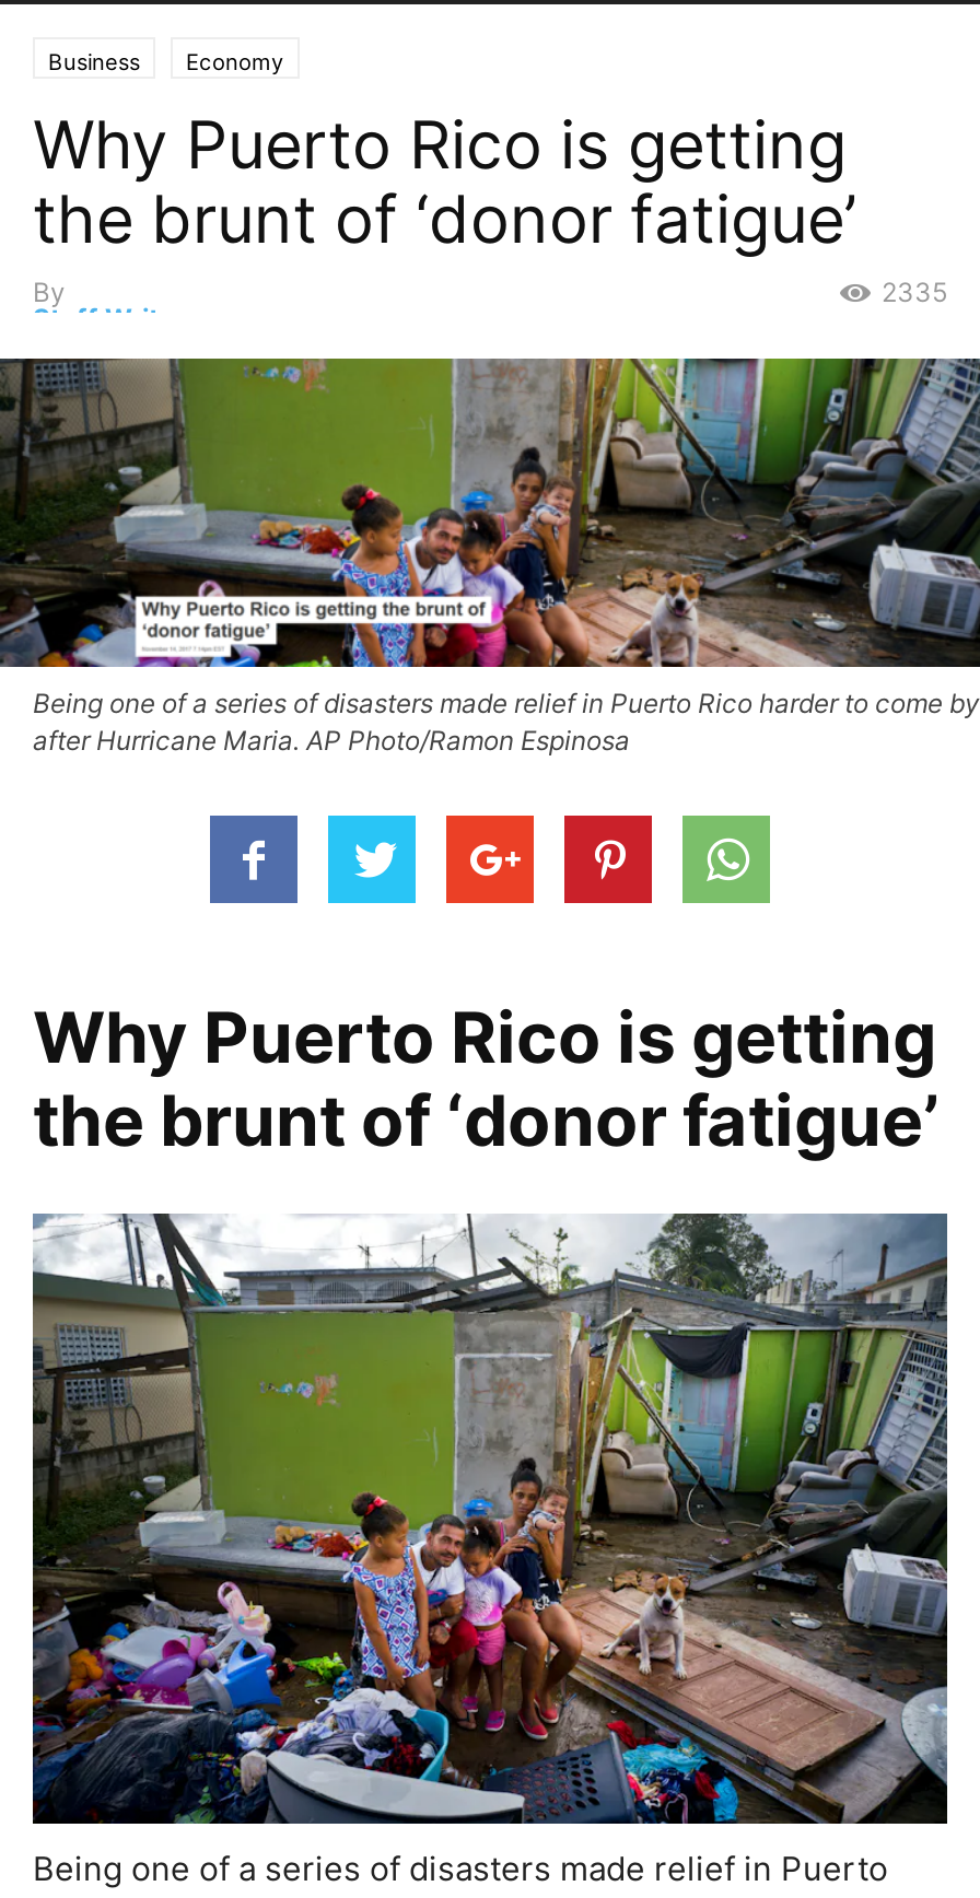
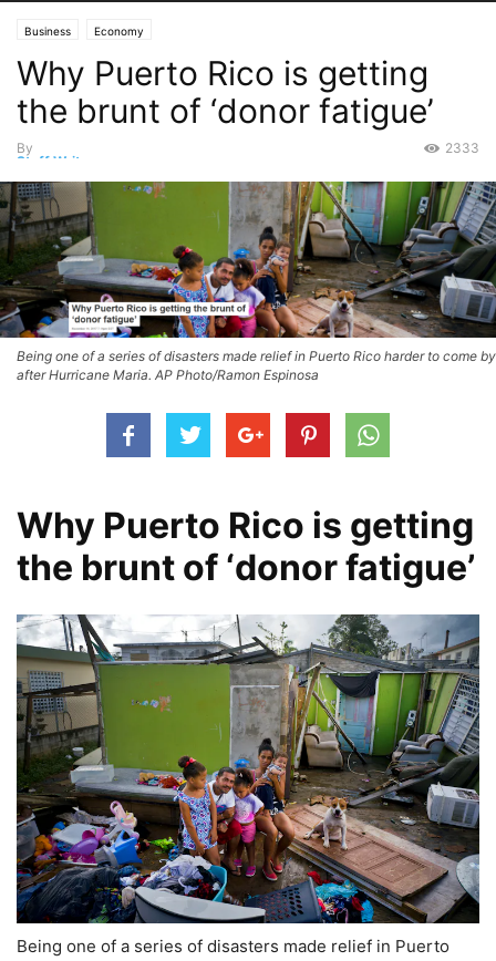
[882,276,947,308] 2335 -> [445,139,479,156] 2333

